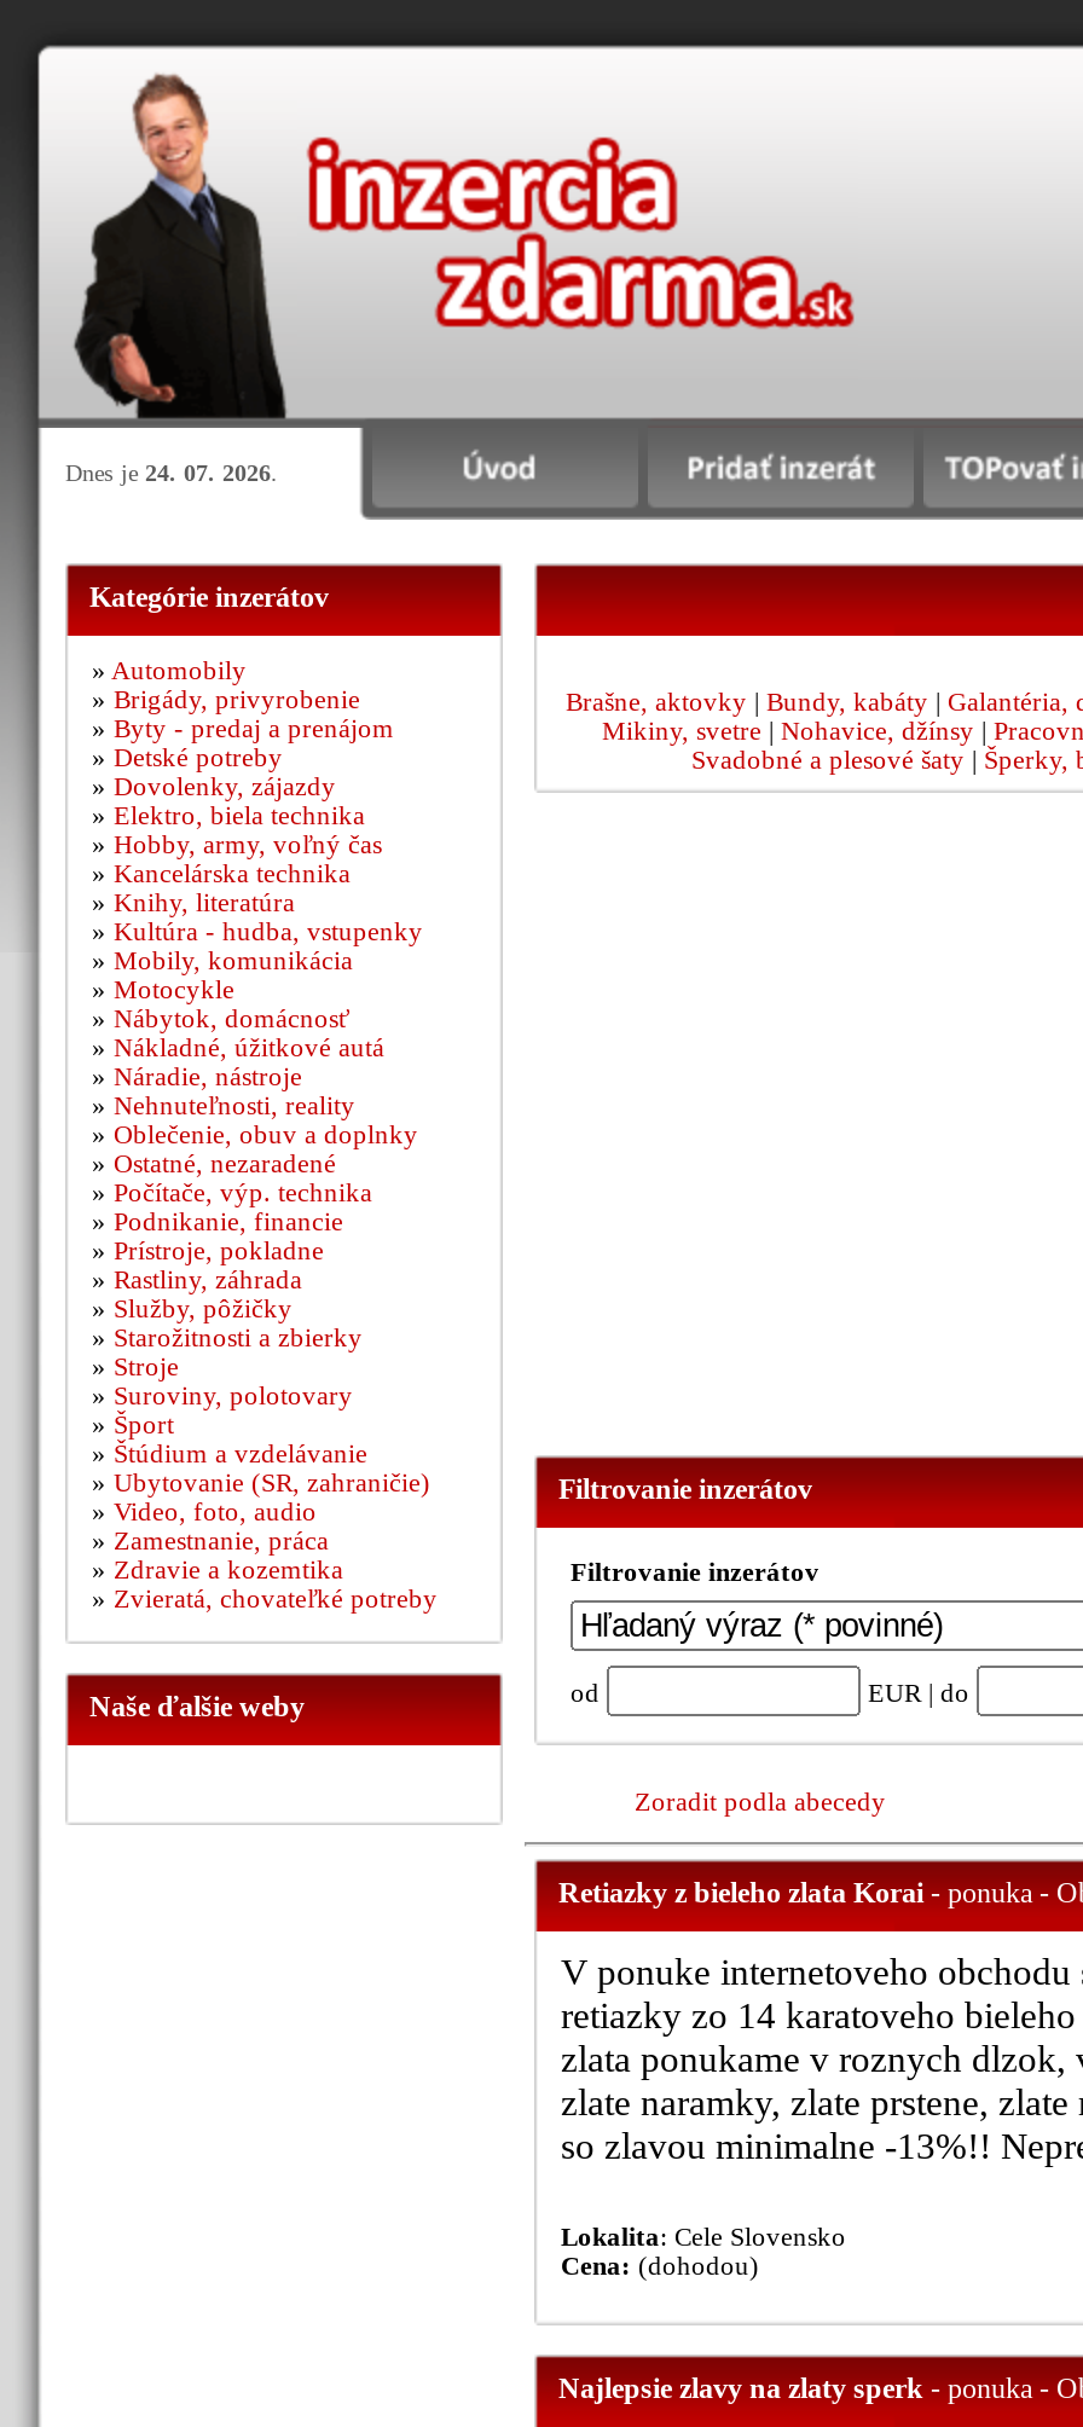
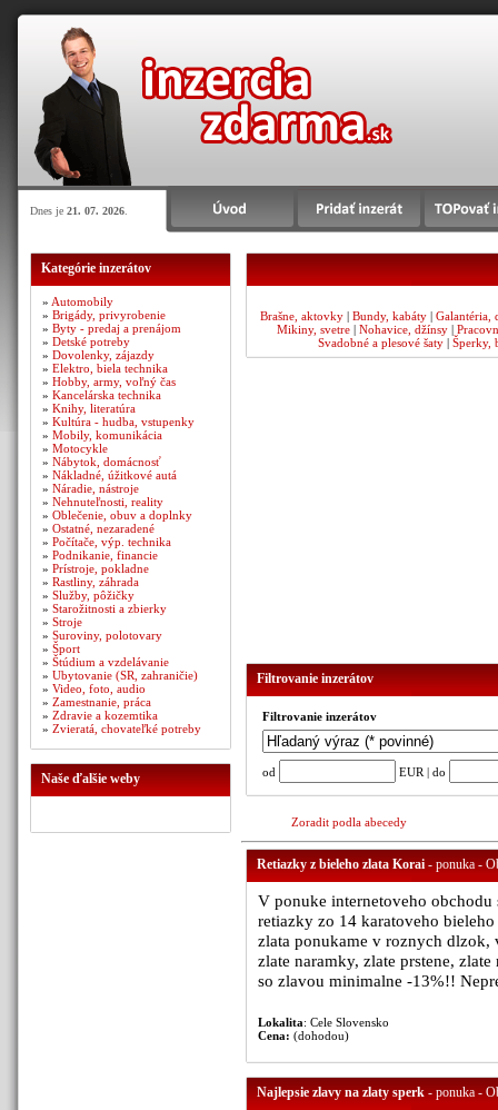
[65,459,278,486] Dnes je 24. 07. 2026. -> [30,205,128,217] Dnes je 21. 07. 2026.

